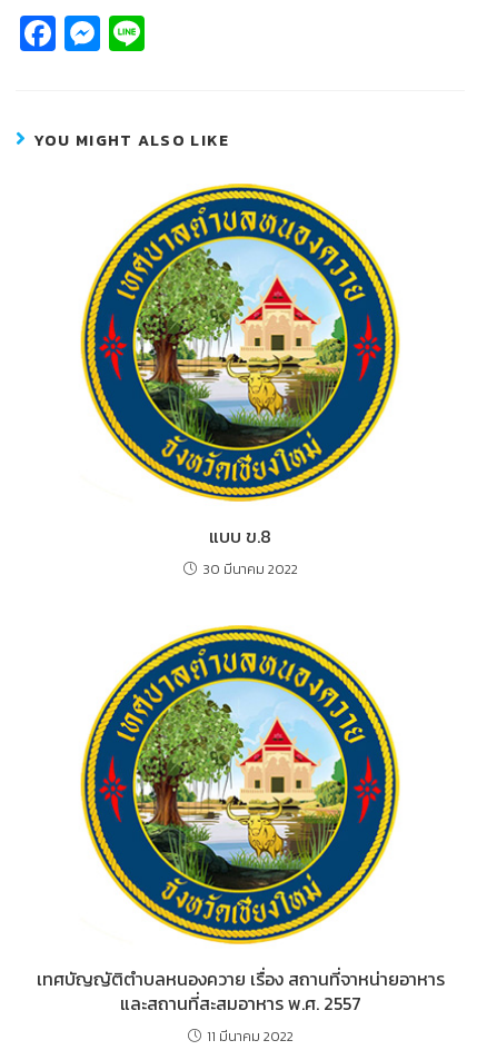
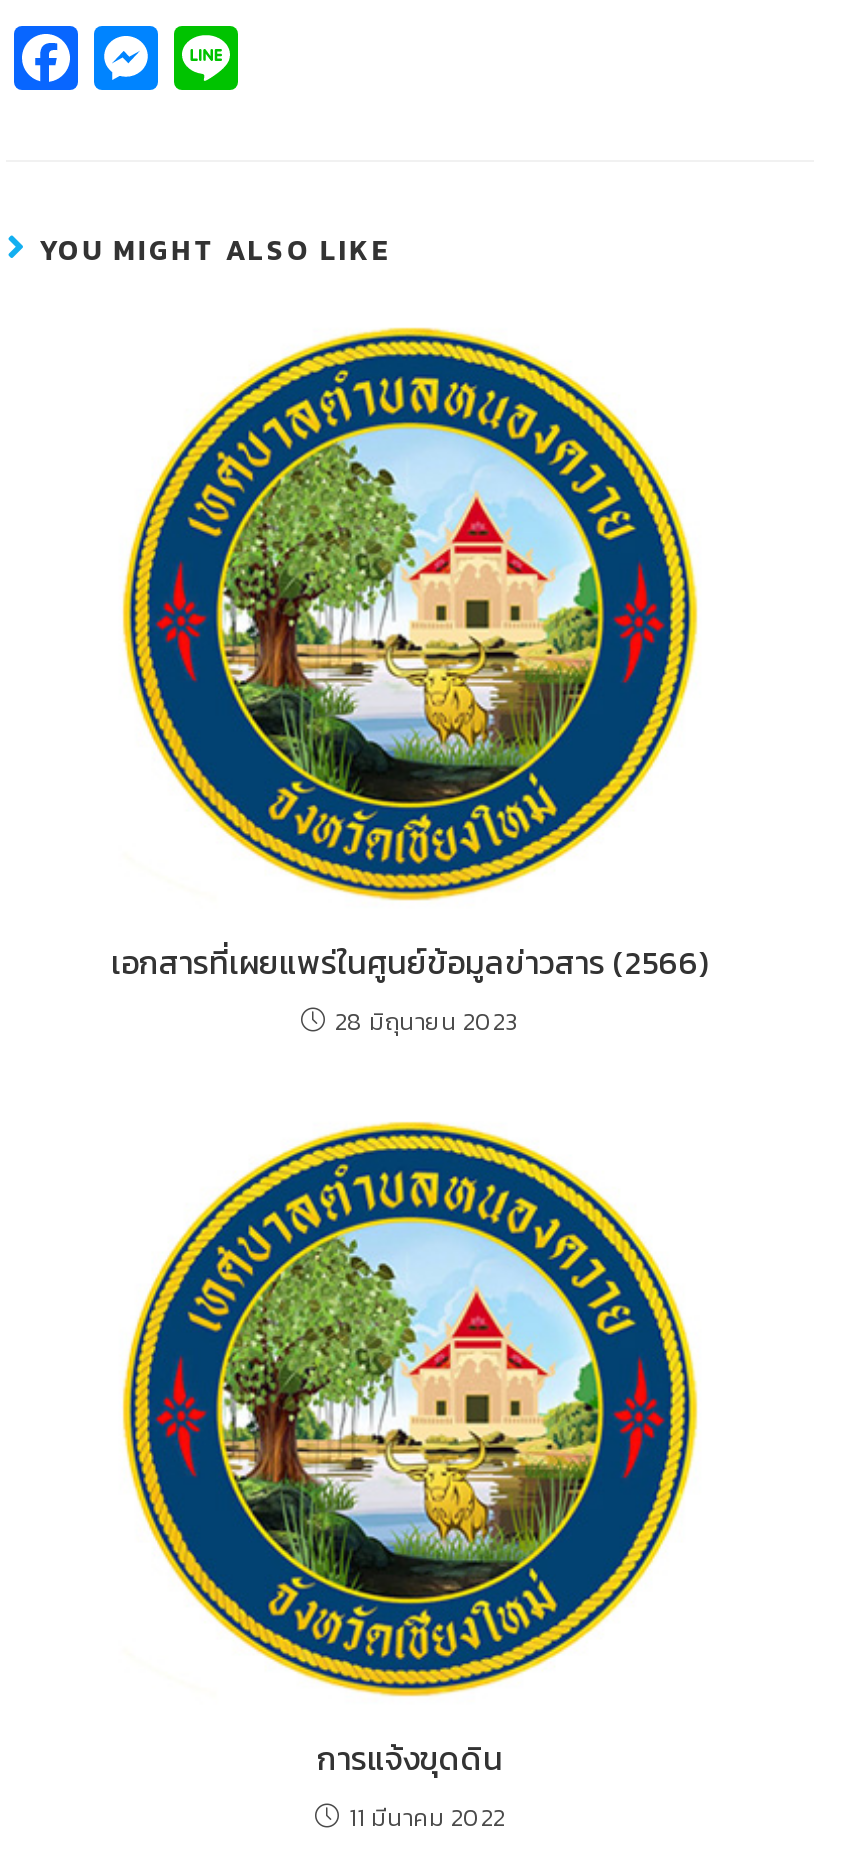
[202,523,297,580] แบบ ข.8 | 30 มีนาคม 2022 -> [111,939,709,1041] เอกสารที่เผยแพร่ในศูนย์ข้อมูลข่าวสาร (2566) | 28 มิถุนายน 2023
[36,965,444,1016] เทศบัญญัติตำบลหนองควาย เรื่อง สถานที่จาหน่ายอาหาร | และสถานที่สะสมอาหาร พ.ศ. 2557 -> [317,1734,503,1782] การแจ้งขุดดิน

